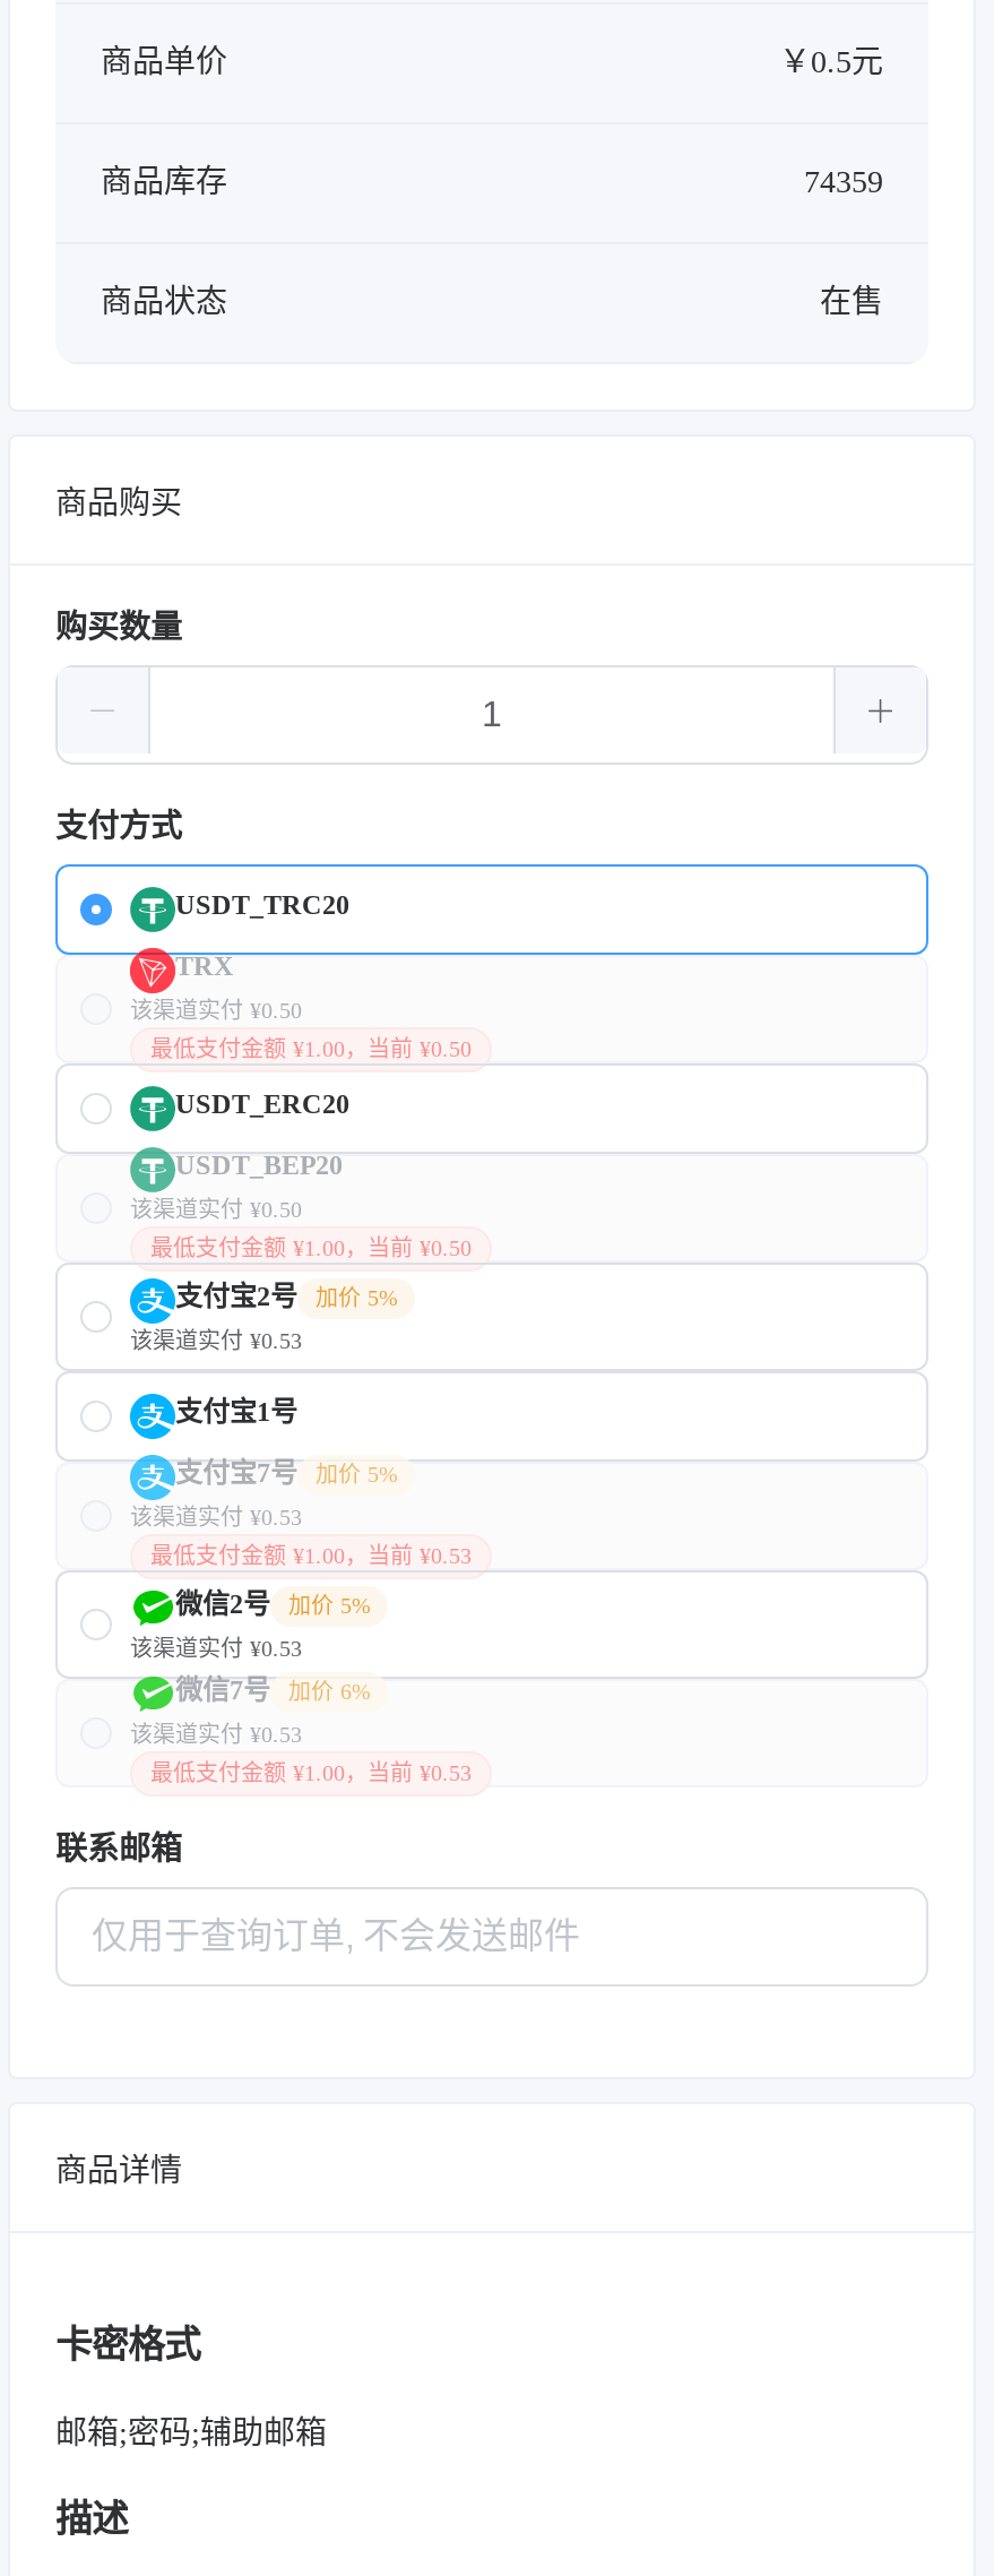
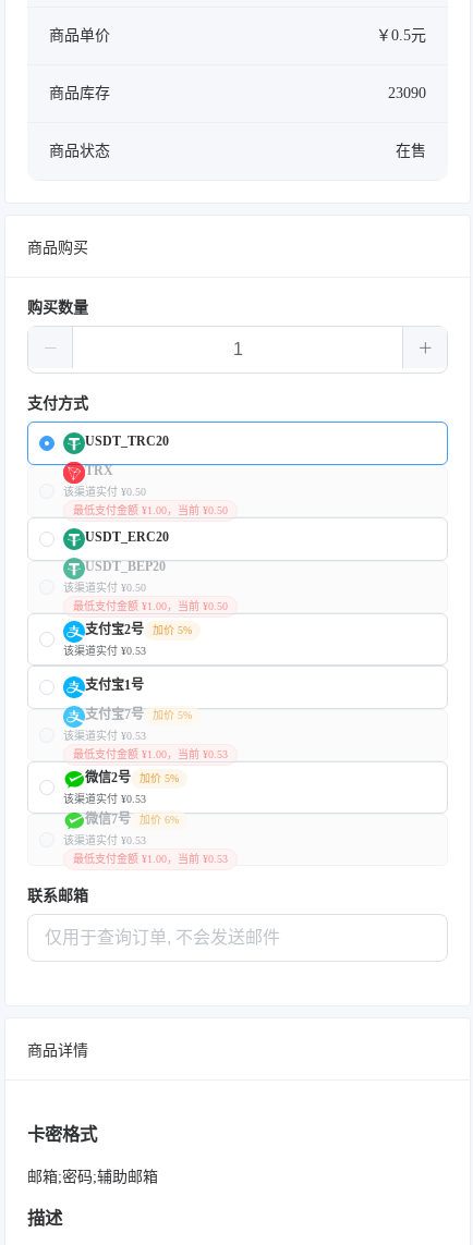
[804,165,883,199] 74359 -> [388,85,426,101] 23090

